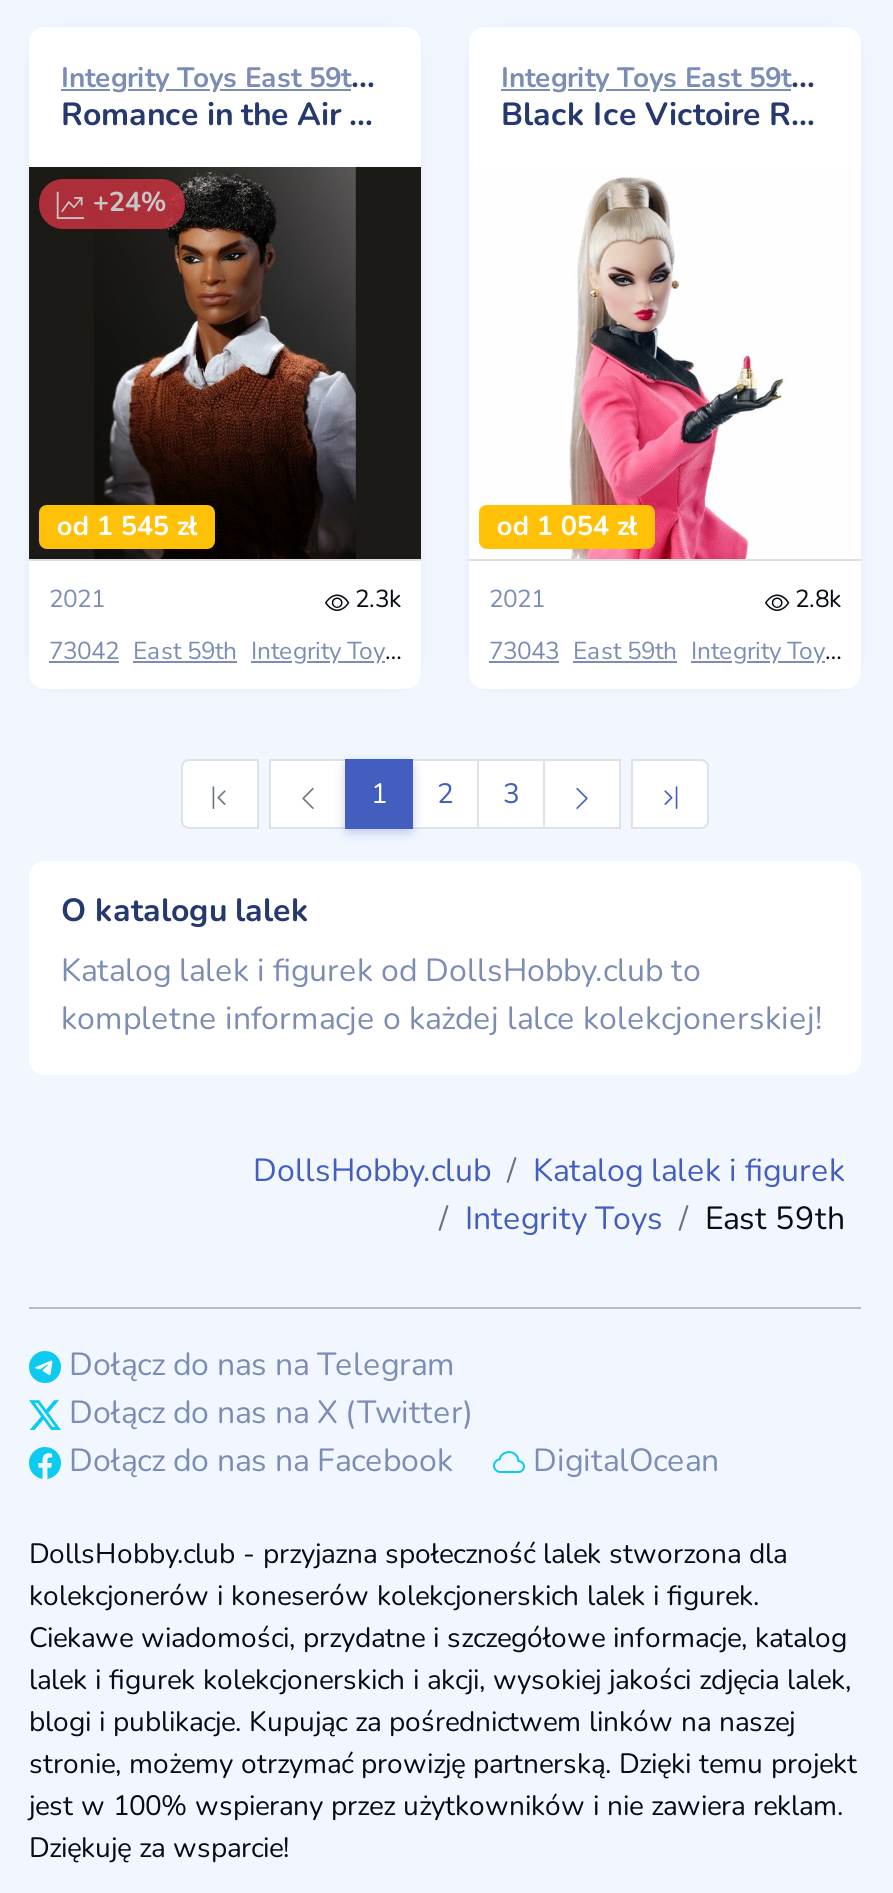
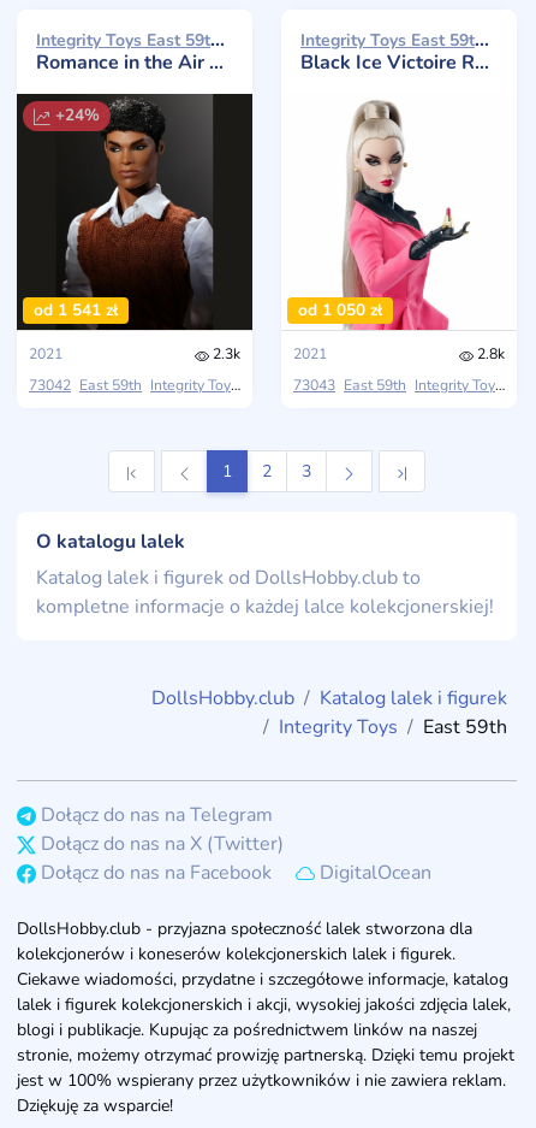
[57,508,197,546] od 1 545 zł -> [33,299,118,322] od 1 541 zł
[497,508,637,546] od 1 054 zł -> [298,299,382,322] od 1 050 zł

